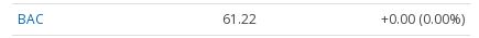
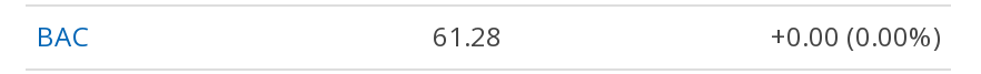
[222,10,257,28] 61.22 -> [433,18,502,56] 61.28

